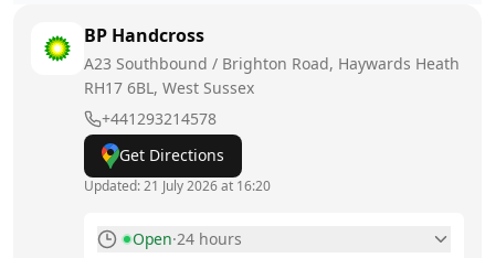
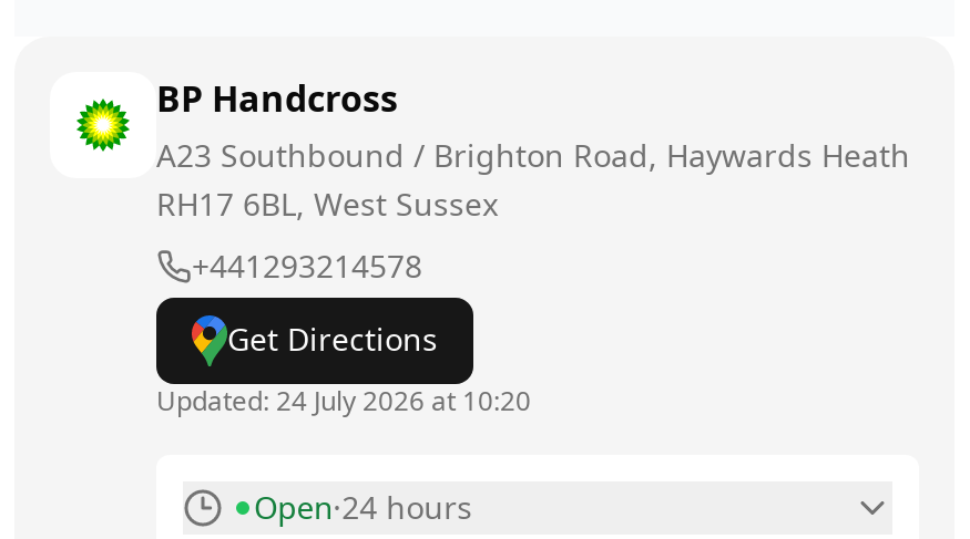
[84,176,271,195] Updated:21 July 2026 at 16:20 -> [156,382,531,419] Updated:24 July 2026 at 10:20

